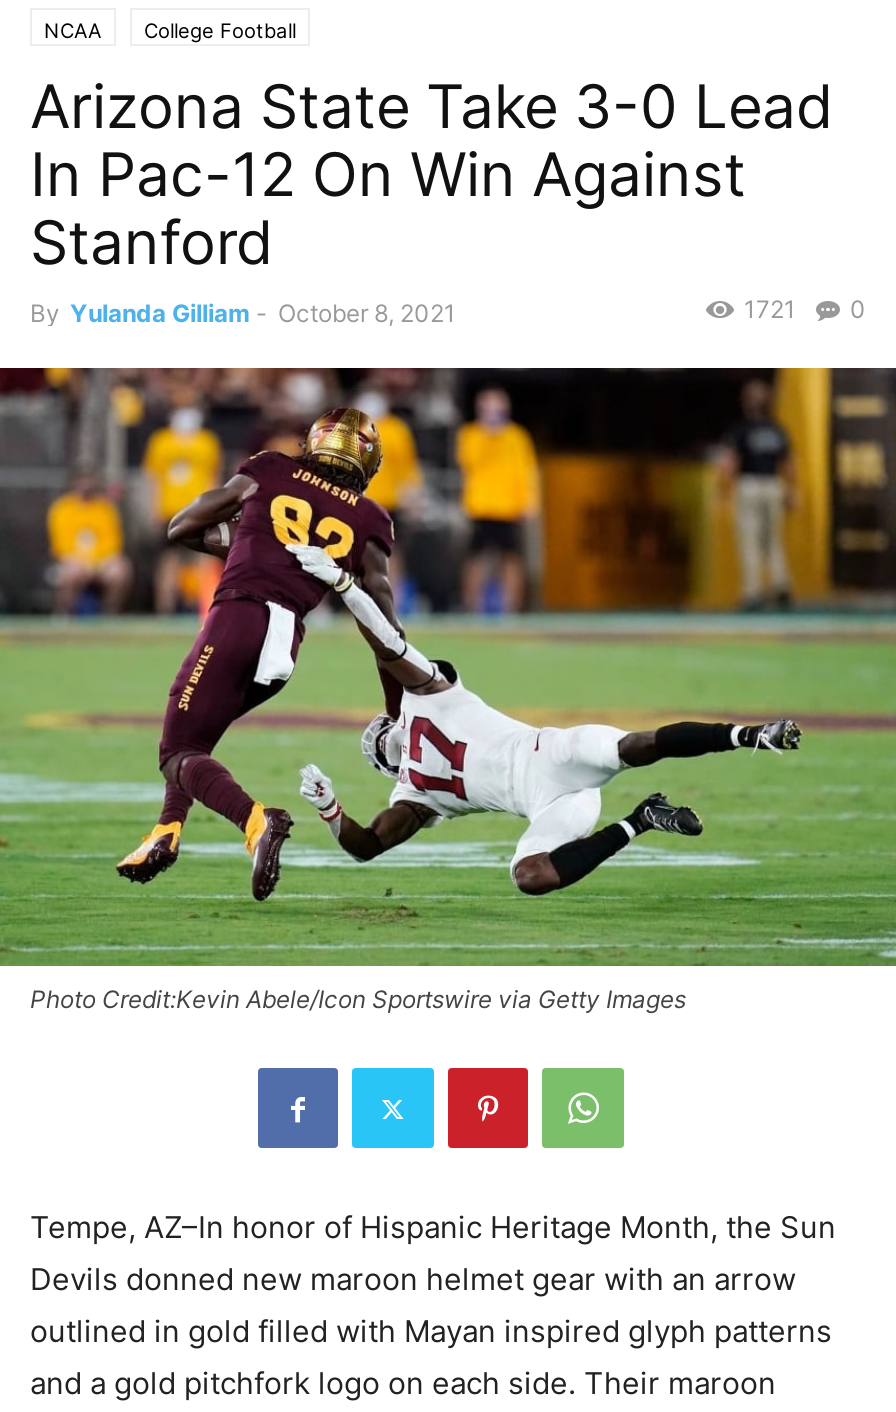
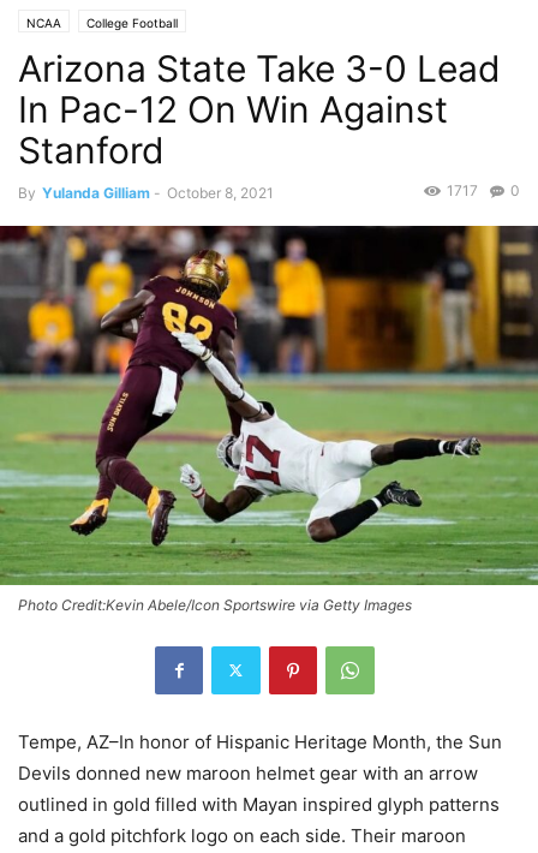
[744,294,866,324] 1721 0 -> [447,181,520,199] 1717 0

